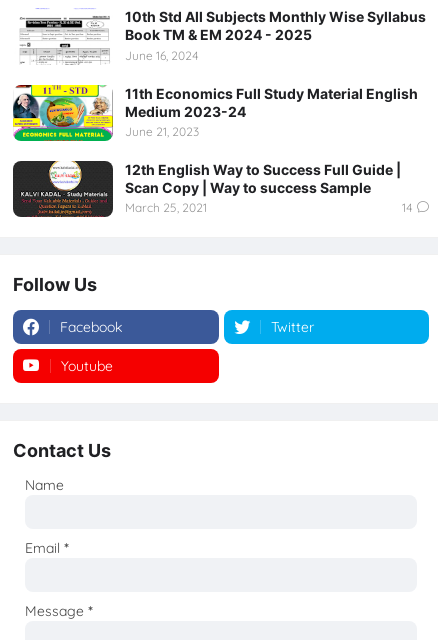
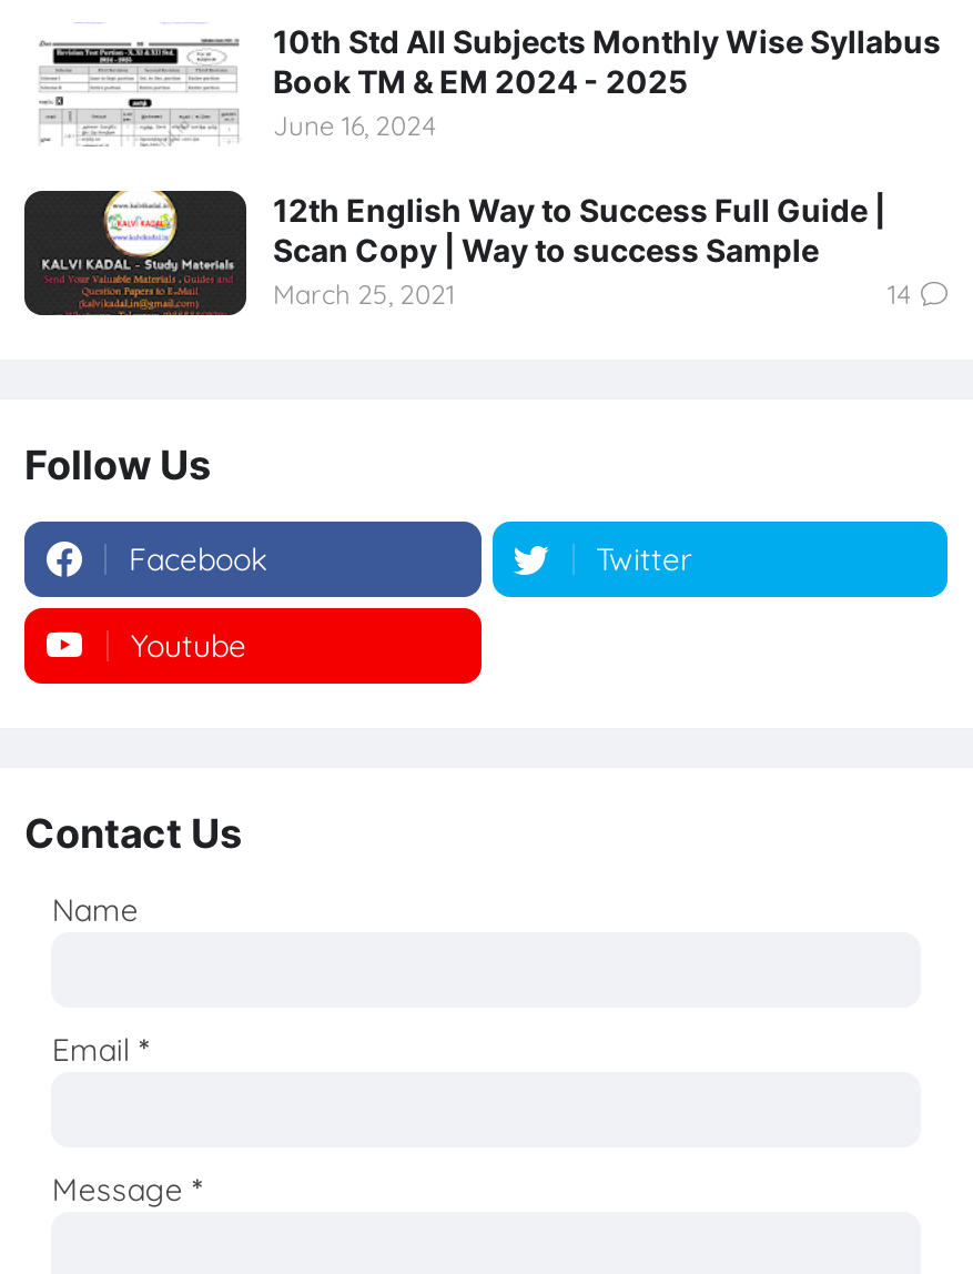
[12,84,418,142] [image] | 11th Economics Full Study Material English | Medium 2023-24 | June 21, 2023 -> none

